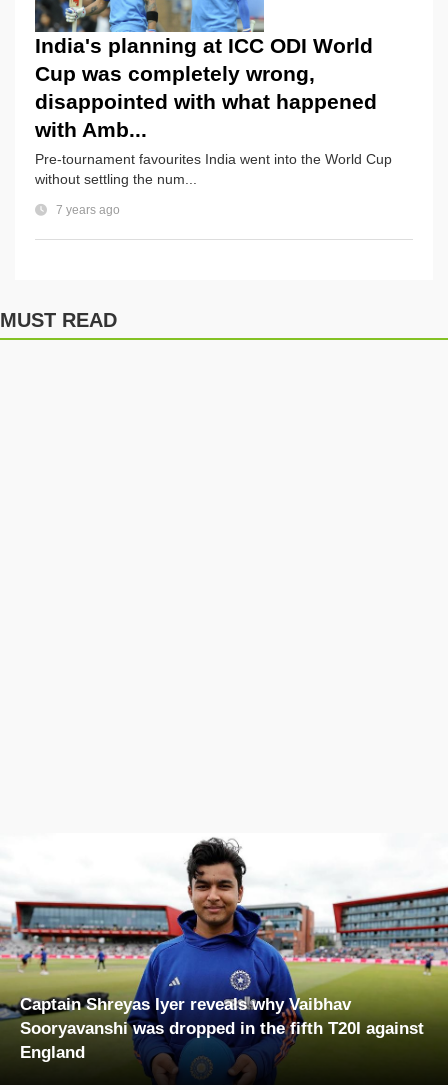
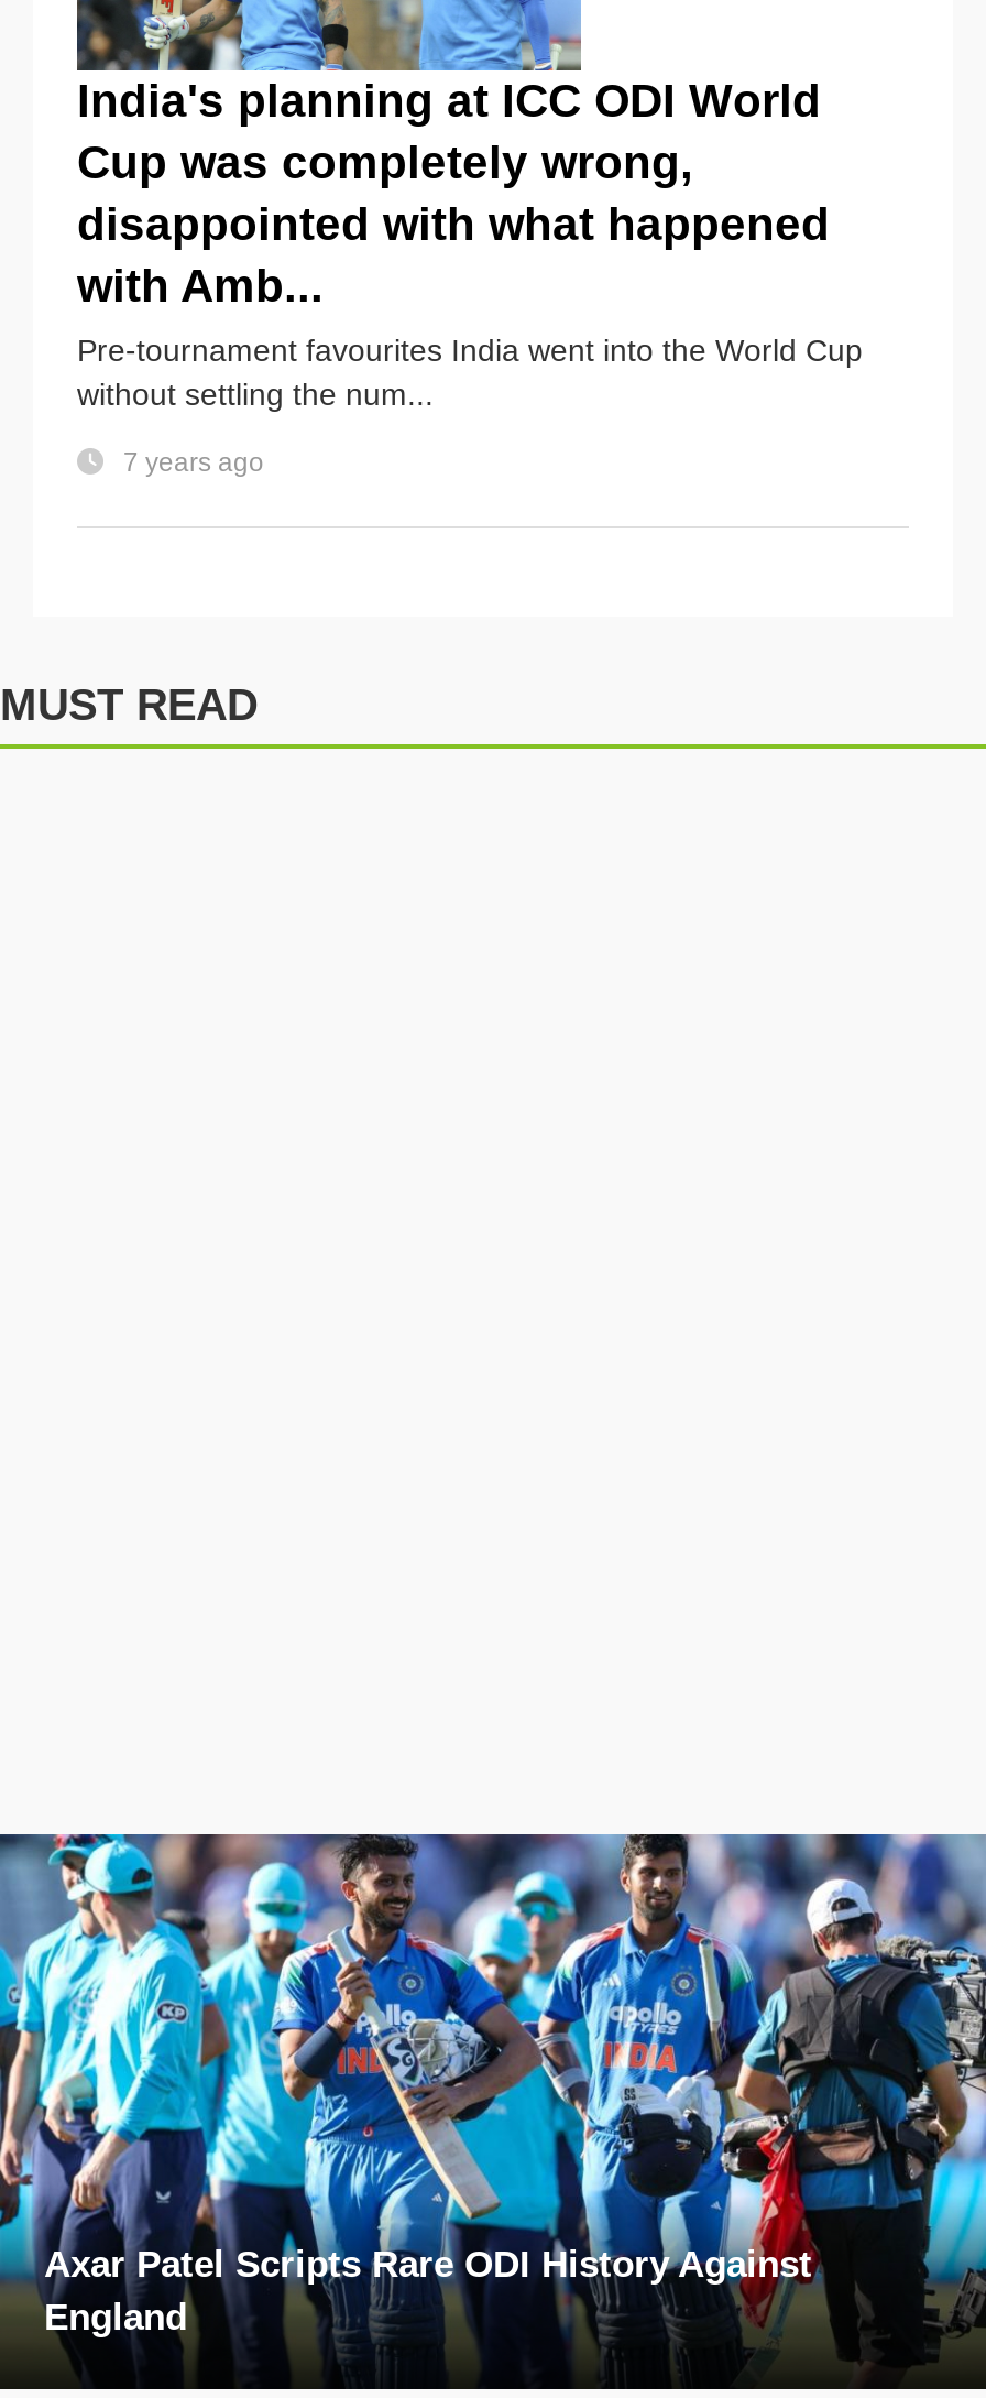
[3,833,445,1077] [image] | Captain Shreyas Iyer reveals why Vaibhav | Sooryavanshi was dropped in the fifth T20I against -> [7,1832,979,2372] [image] | Axar Patel Scripts Rare ODI History Against

